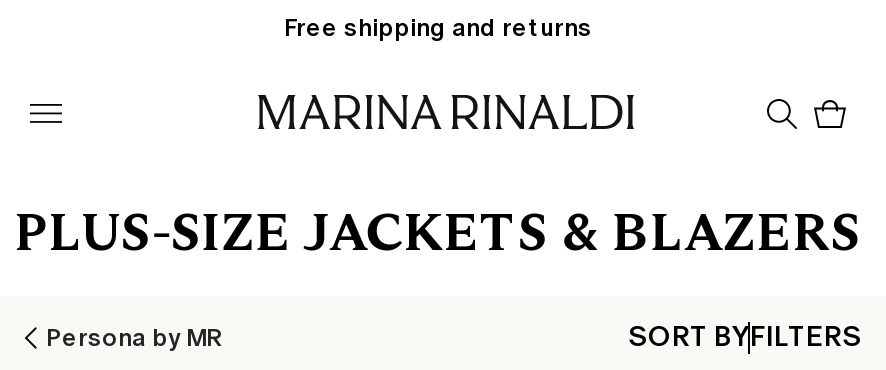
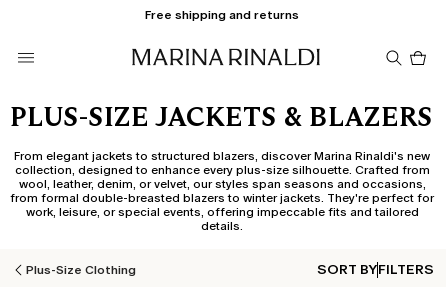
[46,323,222,351] Persona by MR -> [10,149,434,276] From elegant jackets to structured blazers, discover Marina Rinaldi's new | collection, designed to enhance every plus-size silhouette. Crafted from | wool, leather, denim, or velvet, our styles span seasons and occasions, | from formal double-breasted blazers to winter jackets. They're perfect for | work, leisure, or special events, offering impeccable fits and tailored | details. | Plus-Size Clothing

